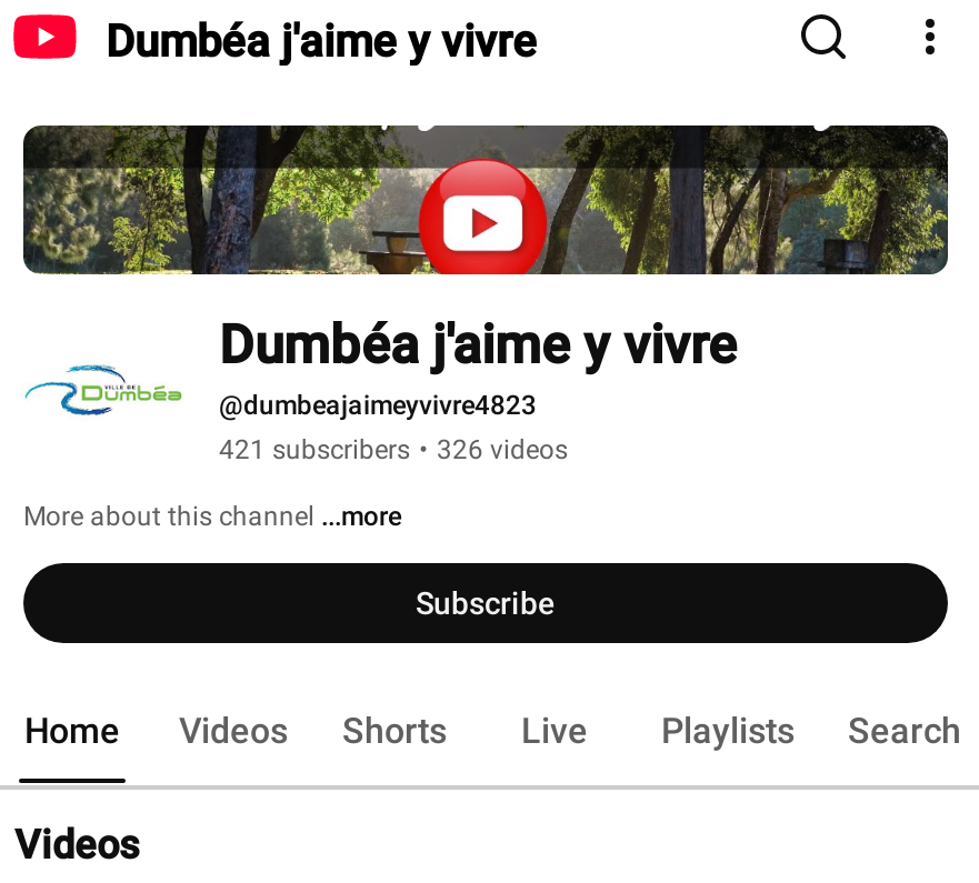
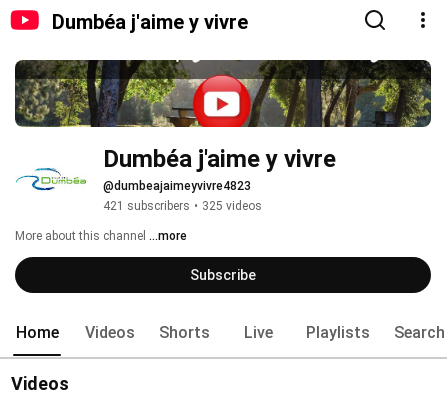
[219,434,568,465] 421 subscribers • 326 videos -> [103,199,262,213] 421 subscribers • 325 videos

